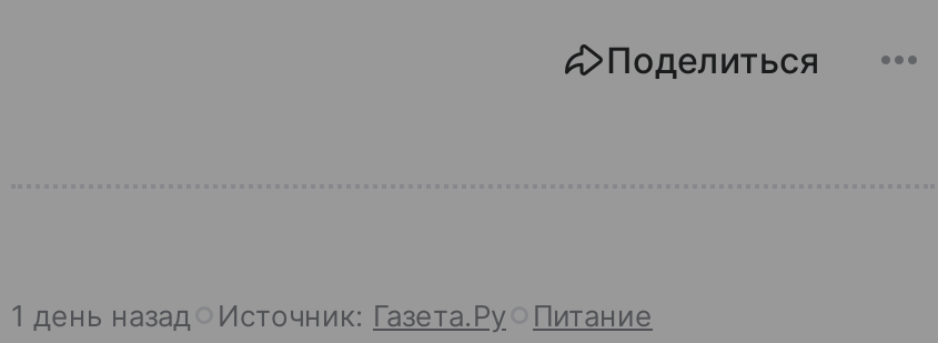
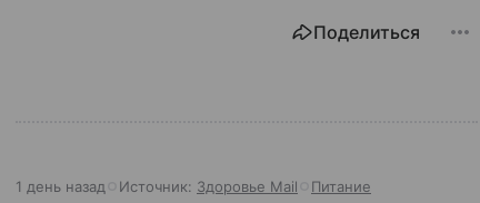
[218,296,506,332] Источник: Газета.Ру -> [119,177,298,195] Источник: Здоровье Mail

